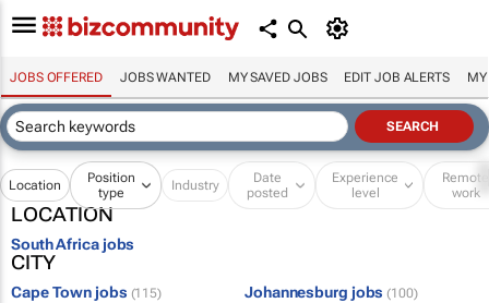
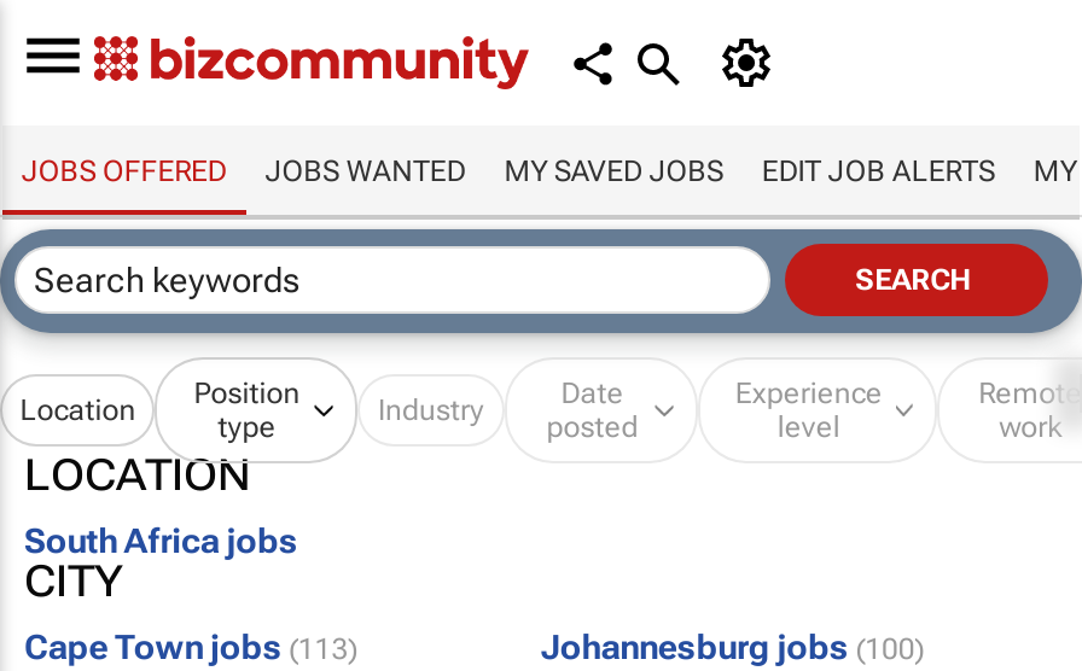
[11,283,162,300] Cape Town jobs (115) -> [24,627,357,665] Cape Town jobs (113)

